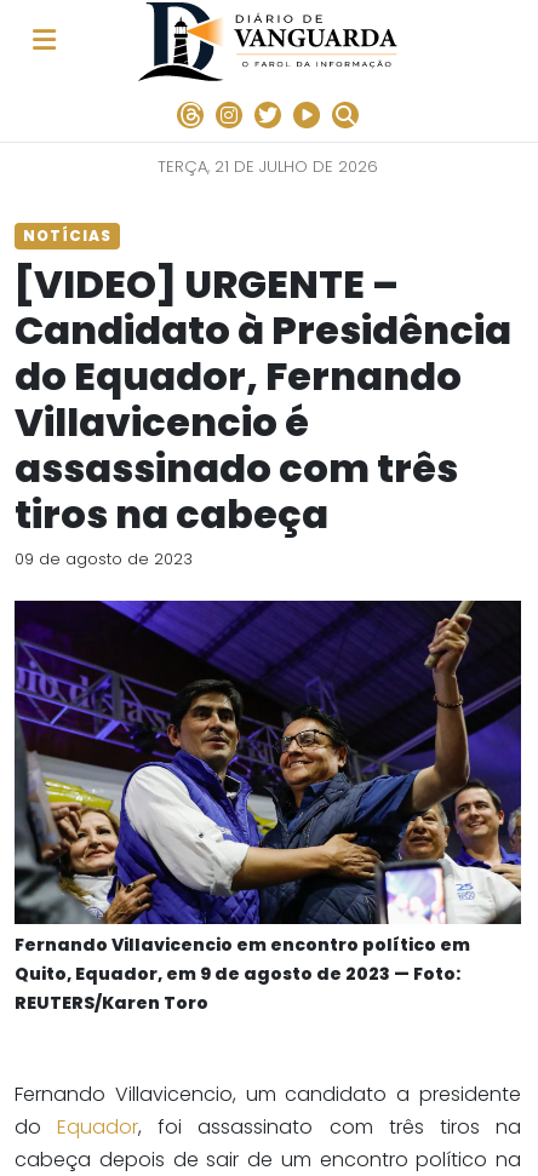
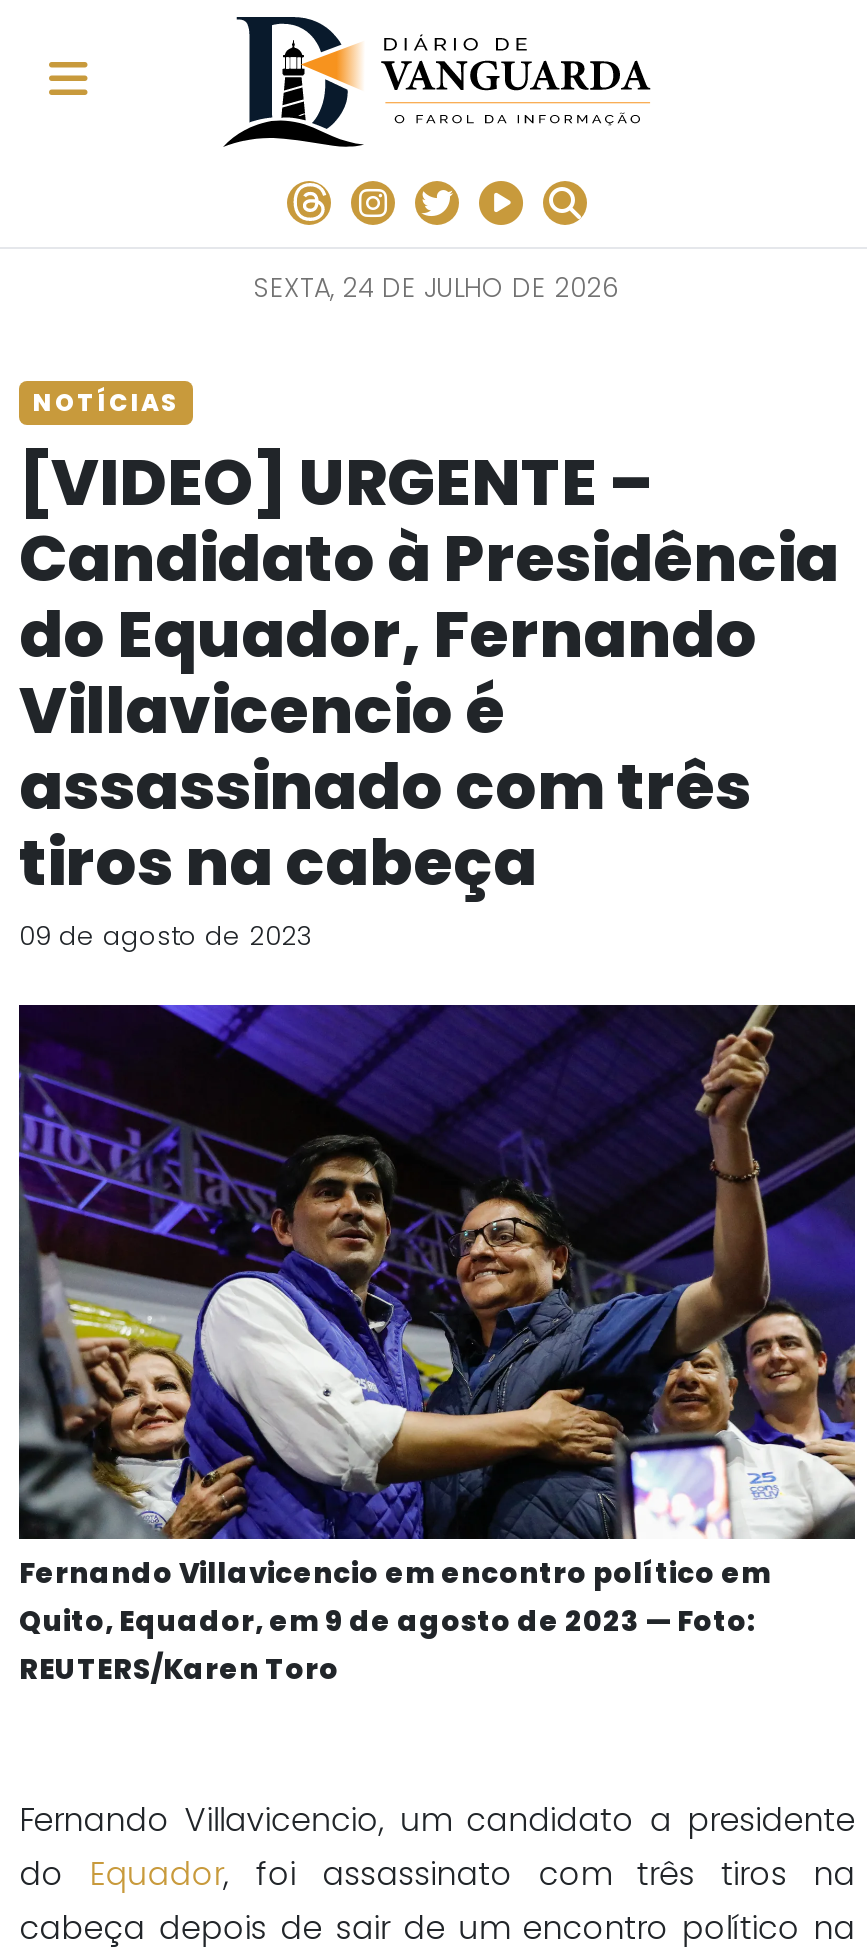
[158,155,378,178] TERÇA, 21 DE JULHO DE 2026 -> [254,269,620,307] SEXTA, 24 DE JULHO DE 2026

